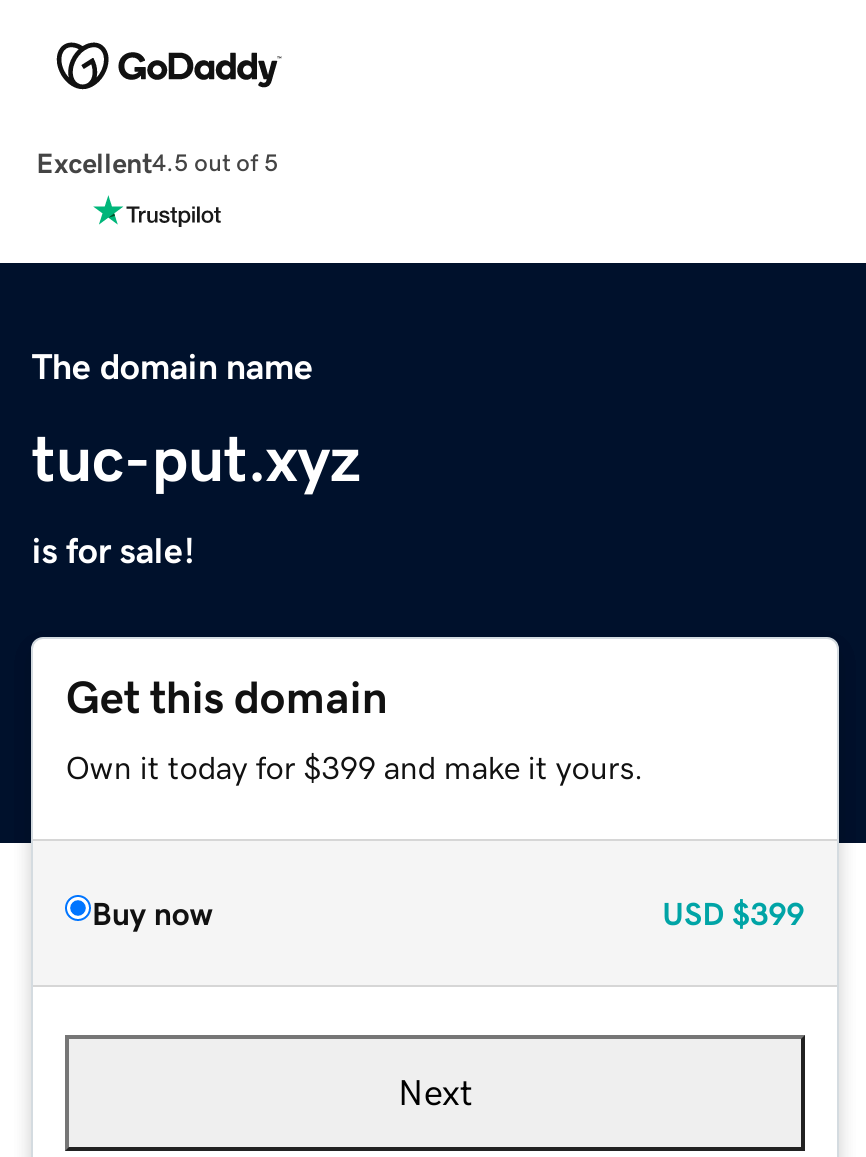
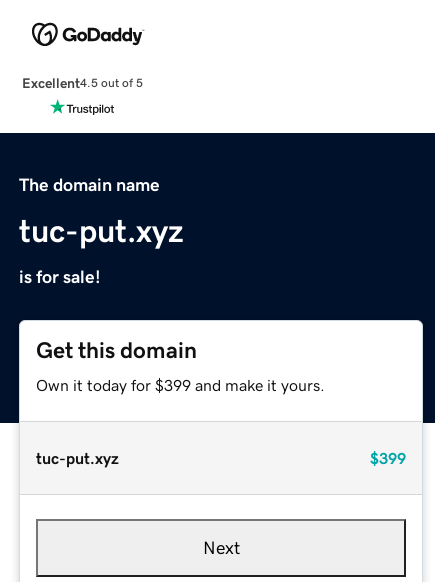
[92,896,804,928] Buy now | USD $399 -> [36,450,406,466] tuc-put.xyz | $399

